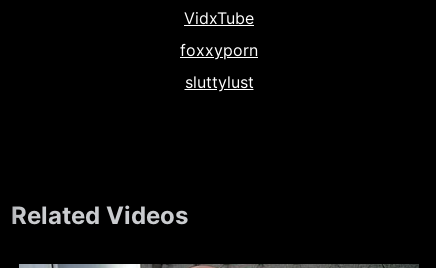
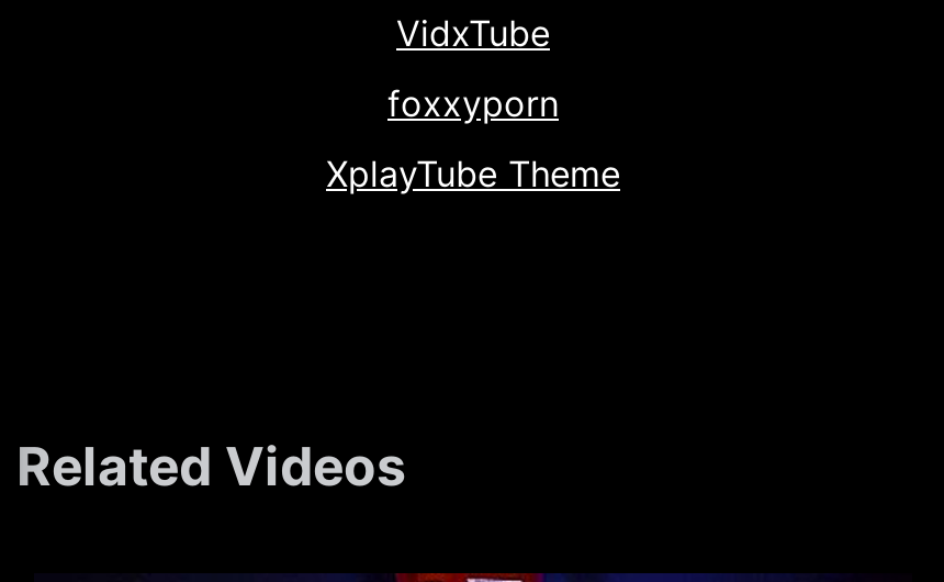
[184,72,253,92] sluttylust -> [326,153,620,197] XplayTube Theme

